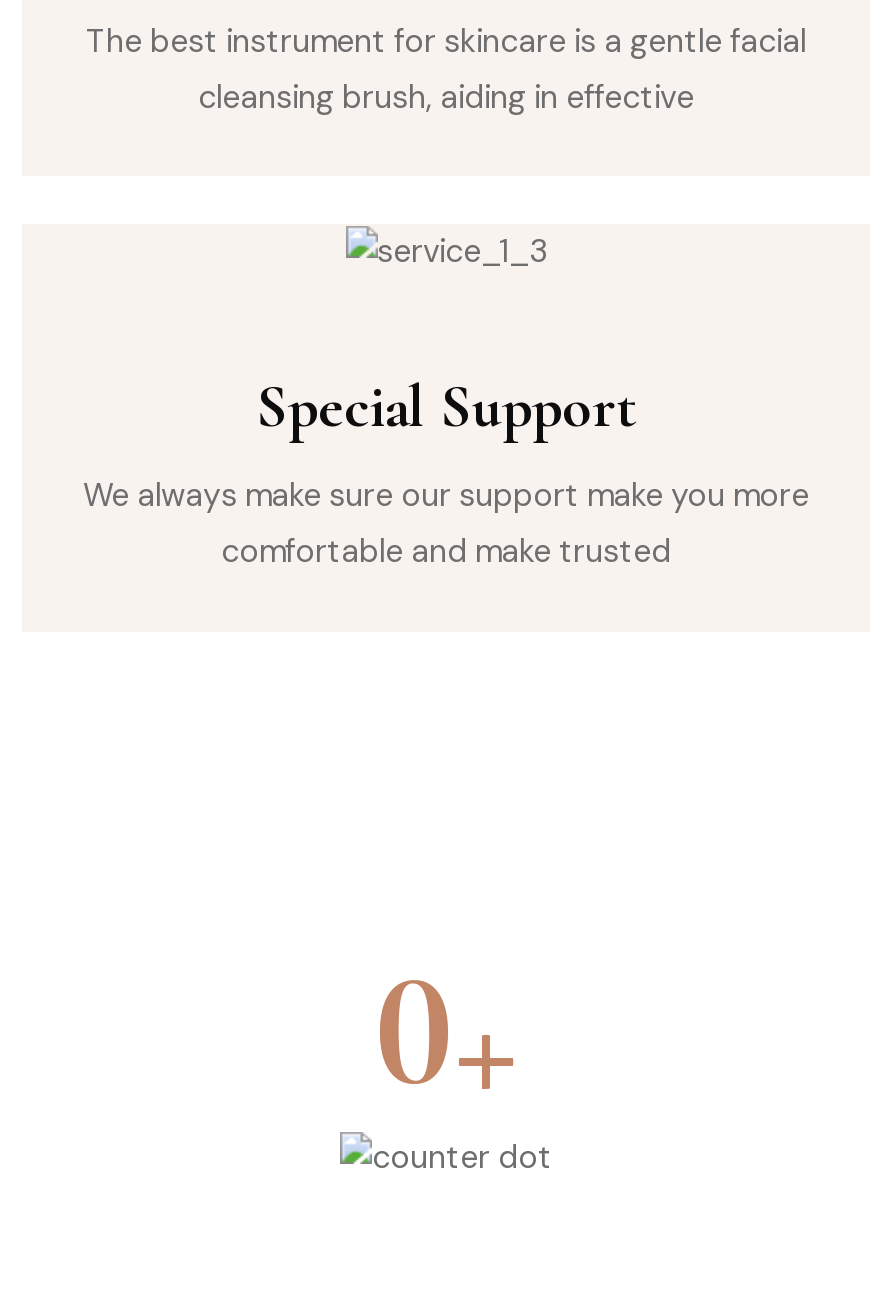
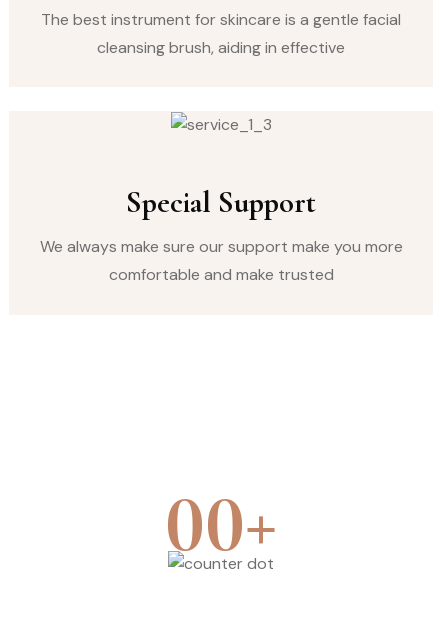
[374,935,518,1137] 0+ -> [165,471,277,573] 00+

